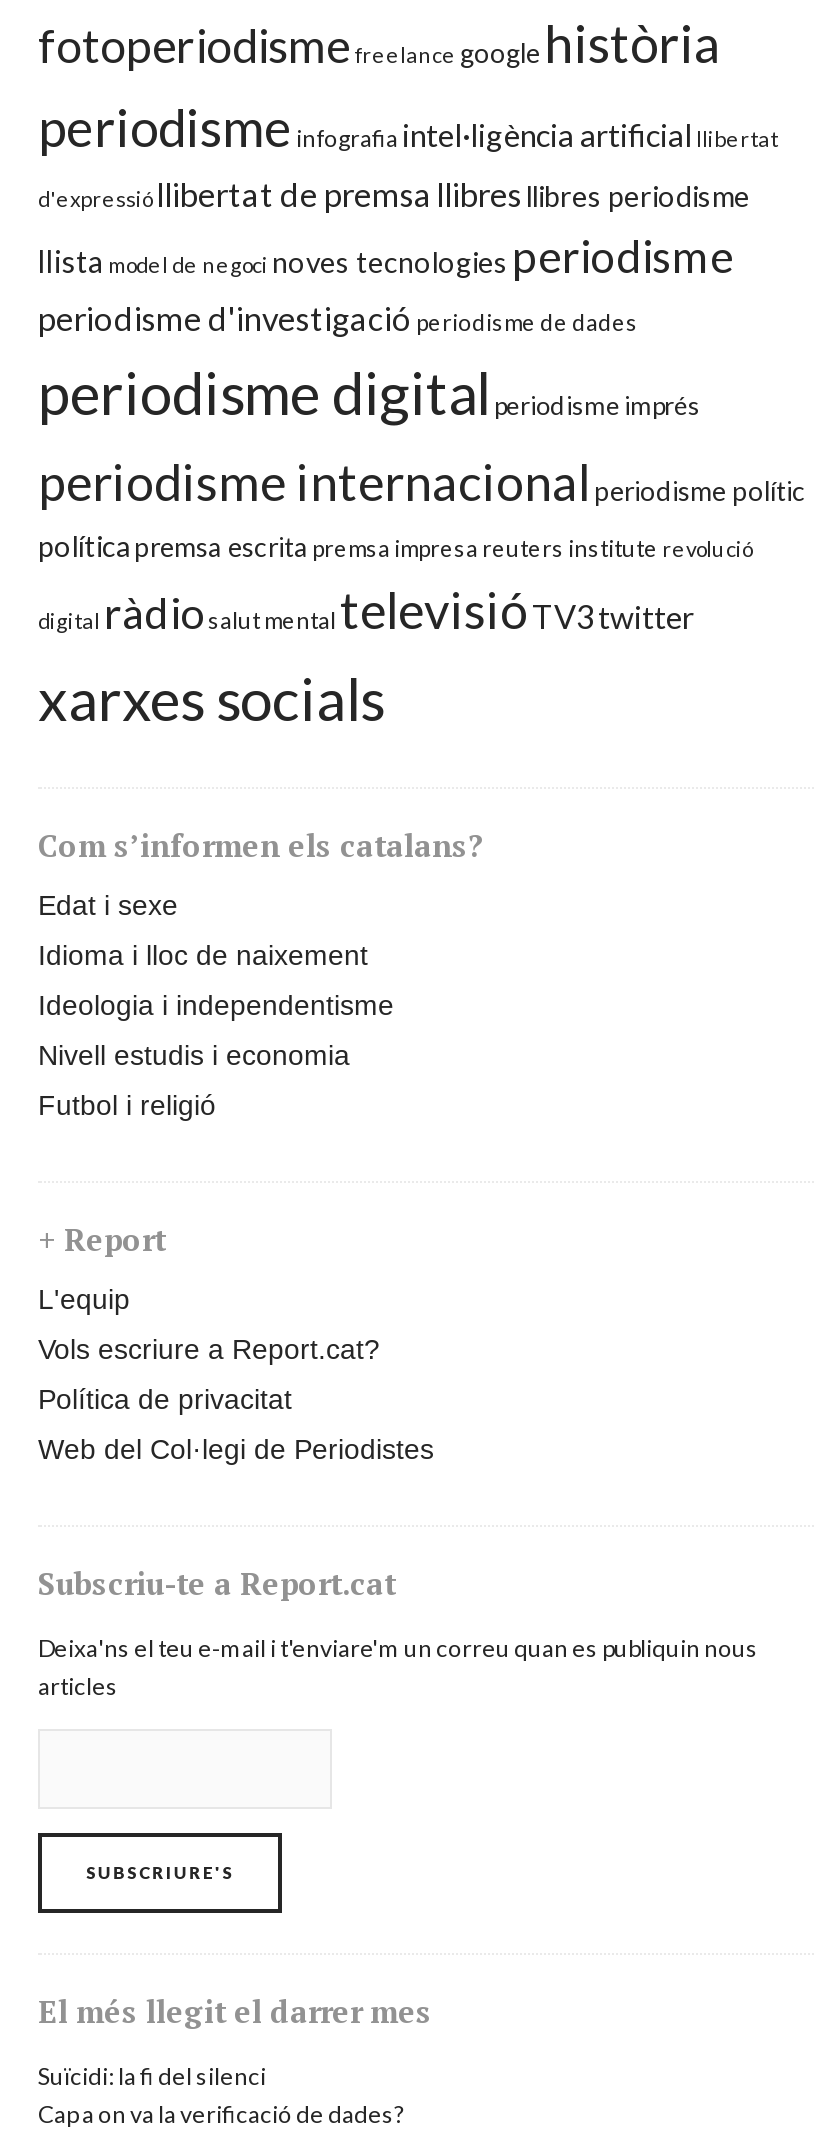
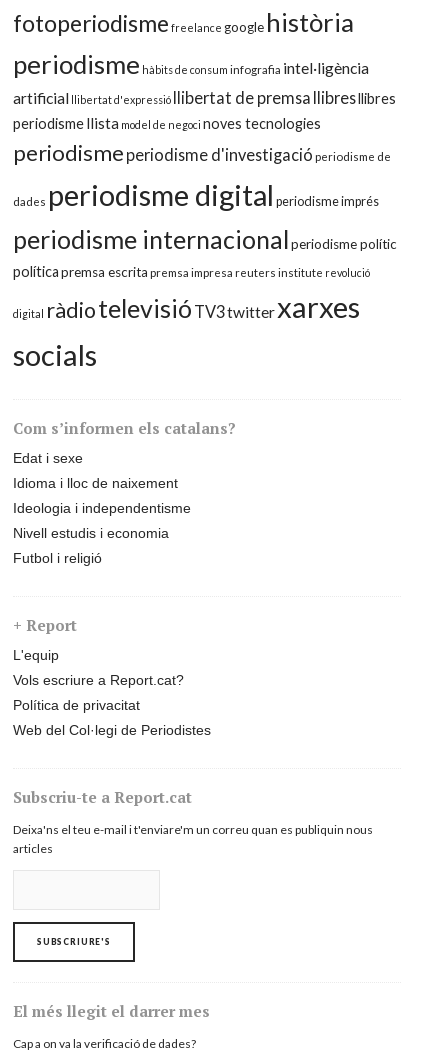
[38,96,778,428] periodisme infografia intel·ligència artificial llibertat | d'expressió llibertat de premsa llibres llibres periodisme | llista model de negoci noves tecnologies periodisme | periodisme d'investigació periodisme de dades | periodisme digital periodisme imprés -> [13,48,396,212] periodisme hàbits de consum infografia intel·ligència | artificial llibertat d'expressió llibertat de premsa llibres llibres | periodisme llista model de negoci noves tecnologies | periodisme periodisme d'investigació periodisme de | dades periodisme digital periodisme imprés
[38,580,694,734] digital ràdio salut mental televisió TV3 twitter | xarxes socials -> [13,289,360,372] digital ràdio televisió TV3 twitter xarxes | socials
[38,2062,266,2092] Suïcidi: la fi del silenci -> none

